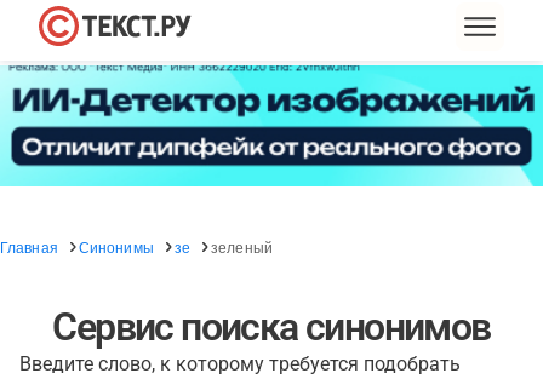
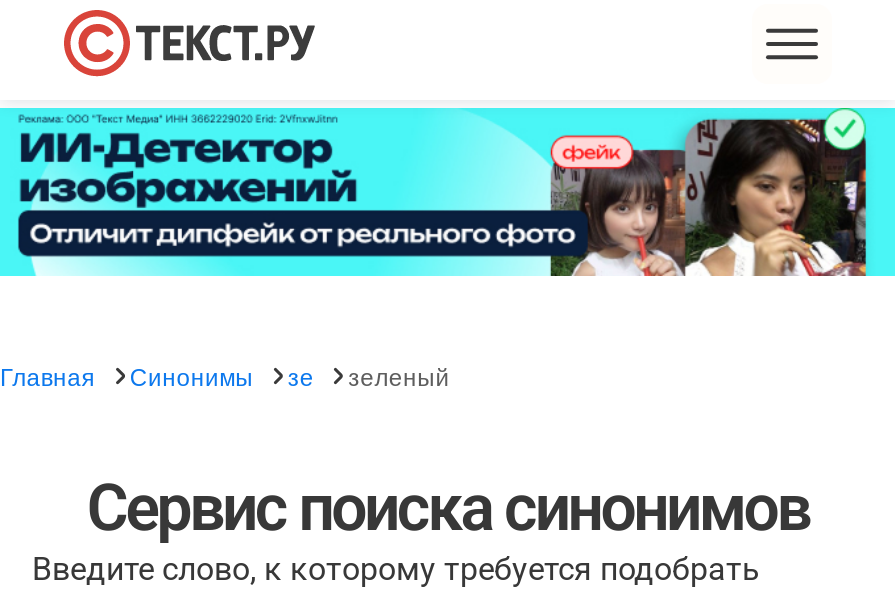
[4,64,536,188] [image] -> [6,108,878,278] [image]

